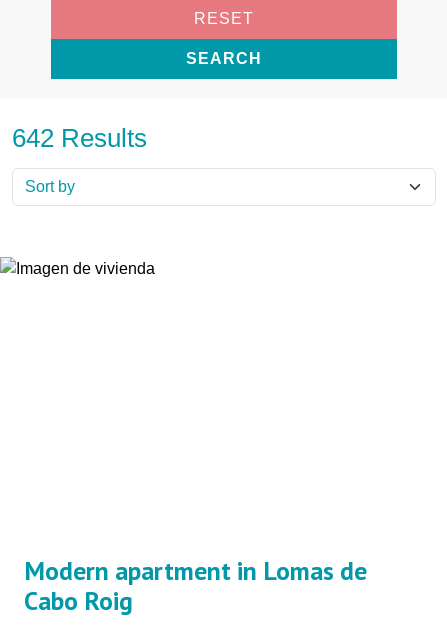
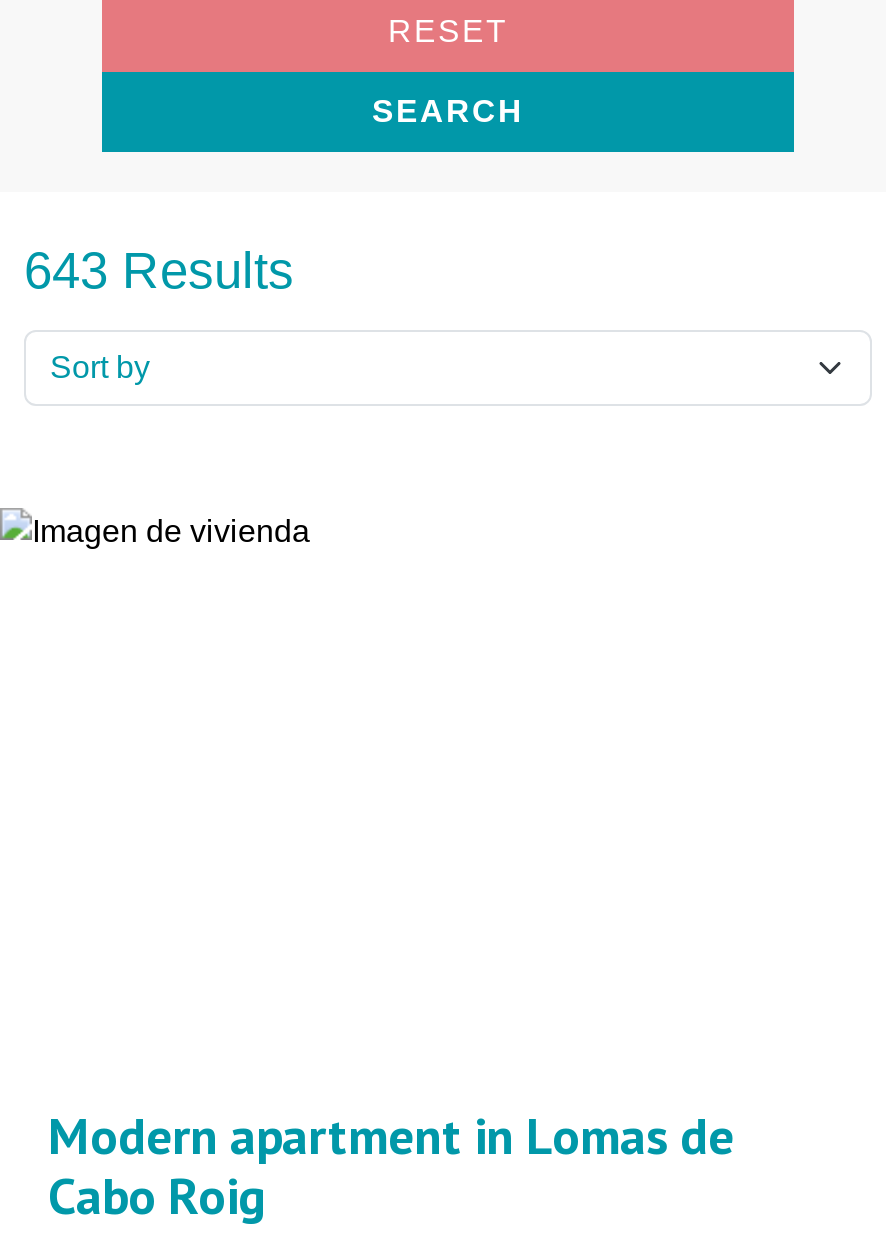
[12,124,147,152] 642 Results -> [24,241,294,297] 643 Results

